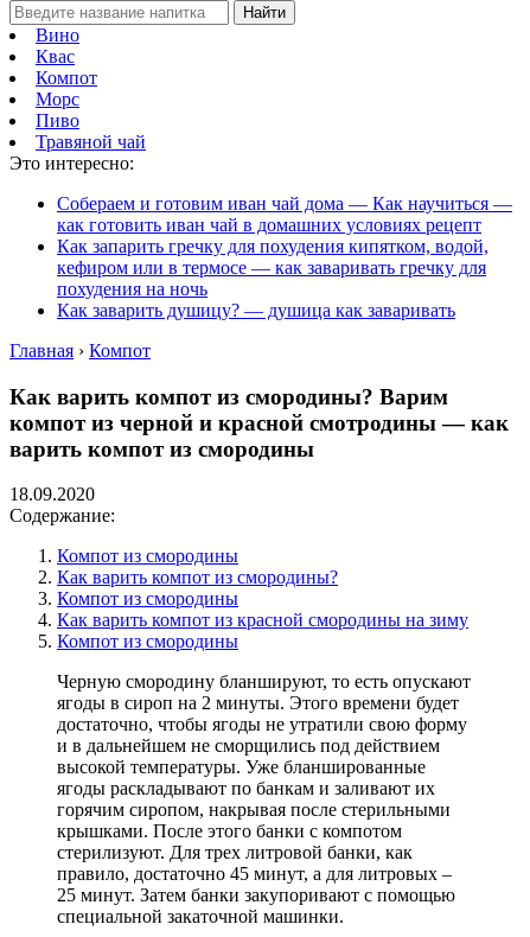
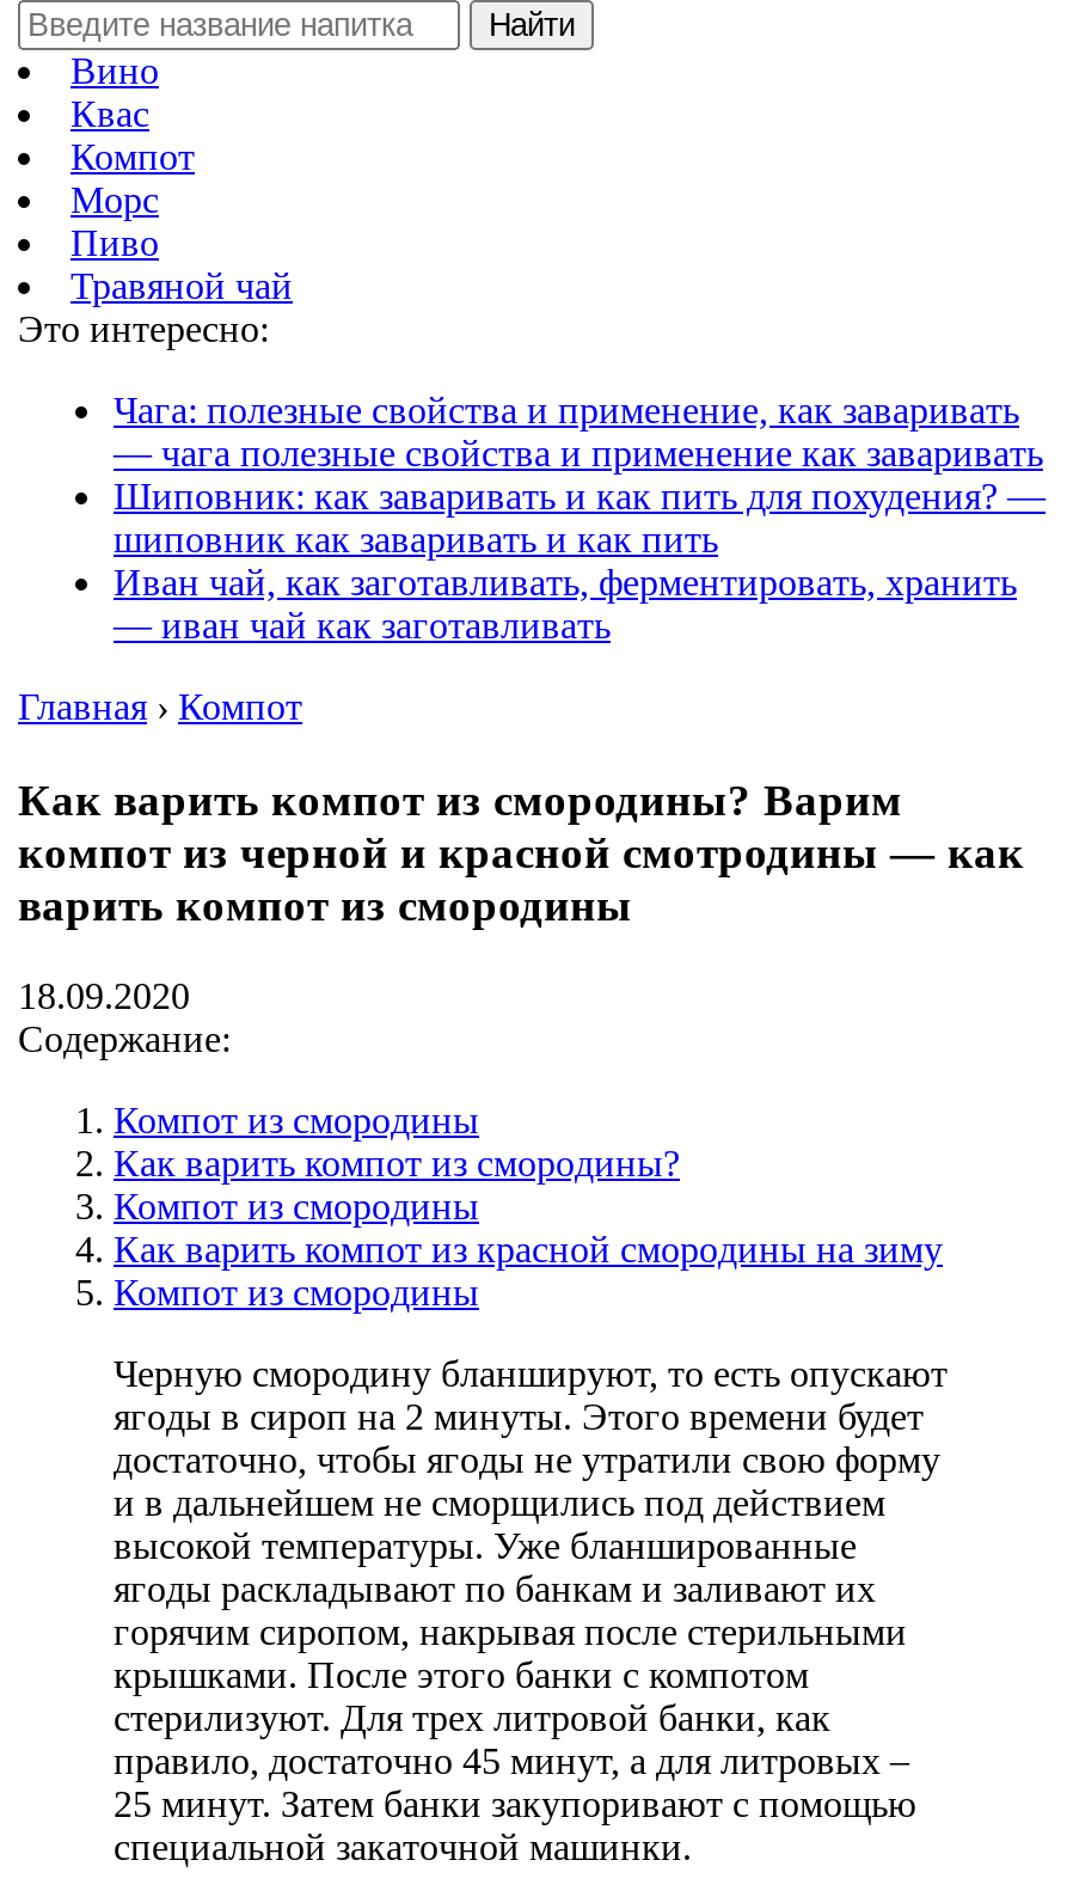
[57,193,512,320] Собераем и готовим иван чай дома — Как научиться — | как готовить иван чай в домашних условиях рецепт | Как запарить гречку для похудения кипятком, водой, | кефиром или в термосе — как заваривать гречку для | похудения на ночь | Как заварить душицу? — душица как заваривать -> [114,390,1045,645] Чага: полезные свойства и применение, как заваривать | — чага полезные свойства и применение как заваривать | Шиповник: как заваривать и как пить для похудения? — | шиповник как заваривать и как пить | Иван чай, как заготавливать, ферментировать, хранить | — иван чай как заготавливать

